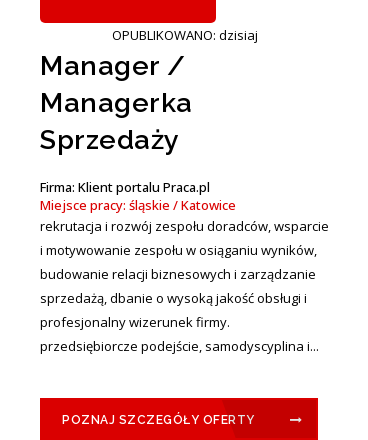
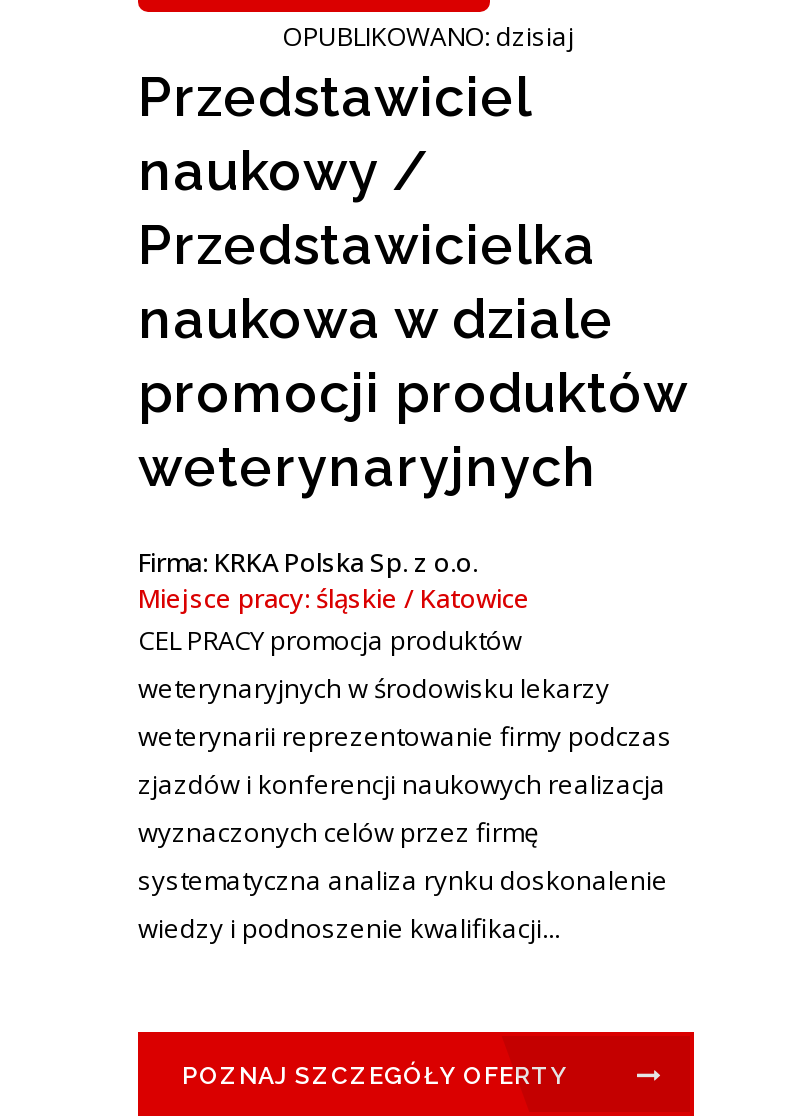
[40,50,192,155] Manager / | Managerka | Sprzedaży -> [138,66,686,498] Przedstawiciel | naukowy / | Przedstawicielka | naukowa w dziale | promocji produktów | weterynaryjnych
[40,178,210,196] Firma: Klient portalu Praca.pl -> [138,544,478,580] Firma: KRKA Polska Sp. z o.o.
[40,217,329,355] rekrutacja i rozwój zespołu doradców, wsparcie | i motywowanie zespołu w osiąganiu wyników, | budowanie relacji biznesowych i zarządzanie | sprzedażą, dbanie o wysoką jakość obsługi i | profesjonalny wizerunek firmy. | przedsiębiorcze podejście, samodyscyplina i... -> [138,622,672,946] CEL PRACY promocja produktów | weterynaryjnych w środowisku lekarzy | weterynarii reprezentowanie firmy podczas | zjazdów i konferencji naukowych realizacja | wyznaczonych celów przez firmę | systematyczna analiza rynku doskonalenie | wiedzy i podnoszenie kwalifikacji...

